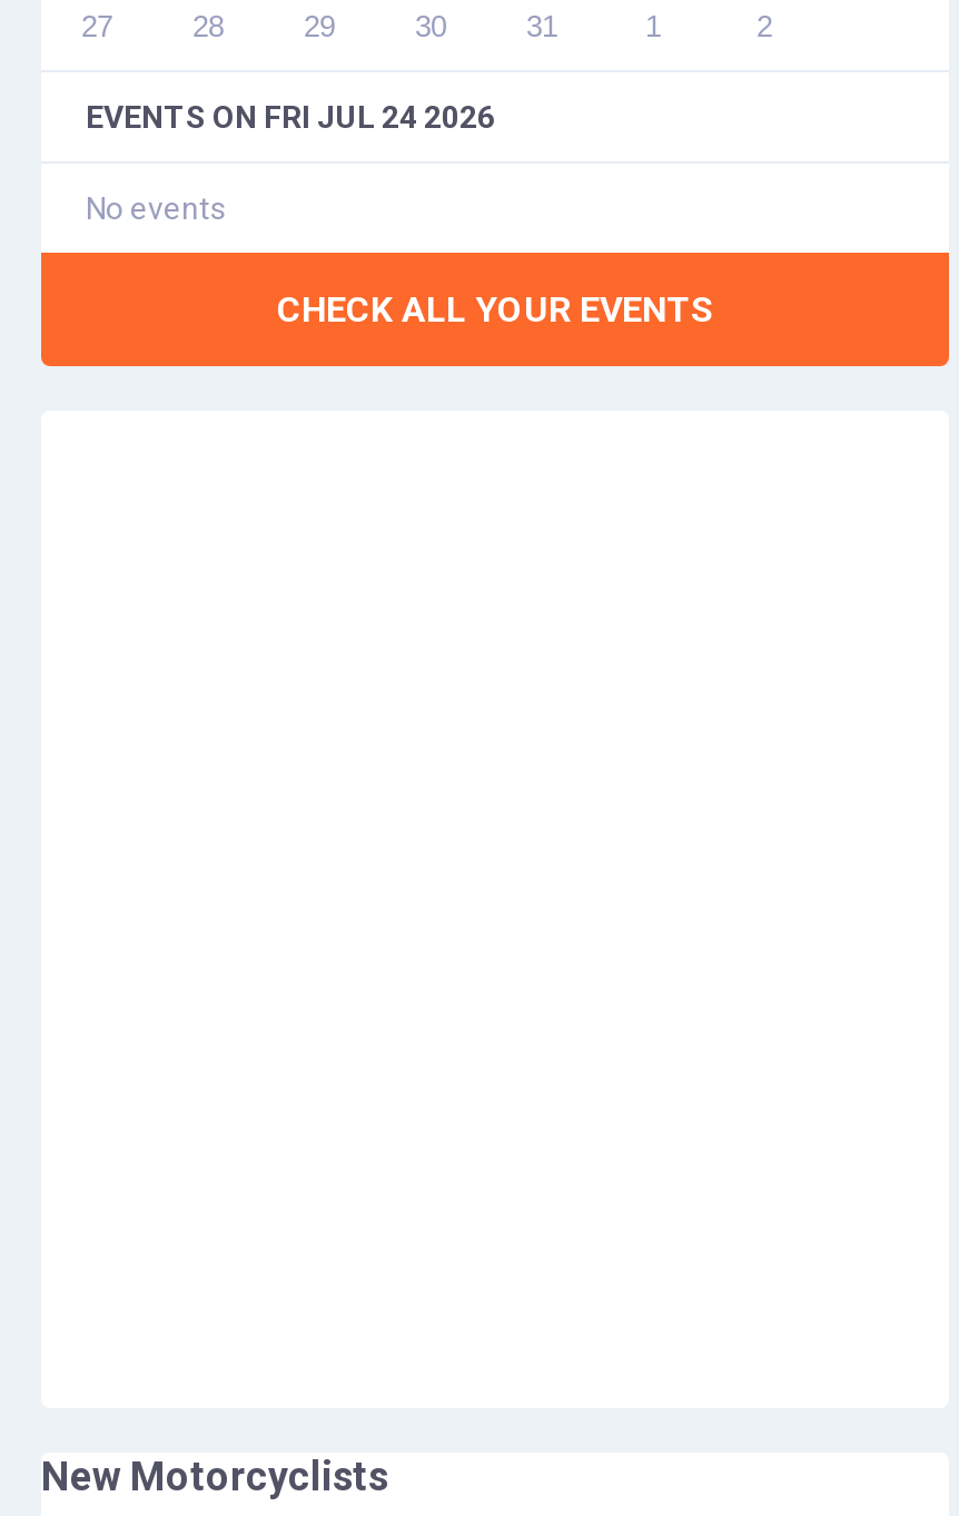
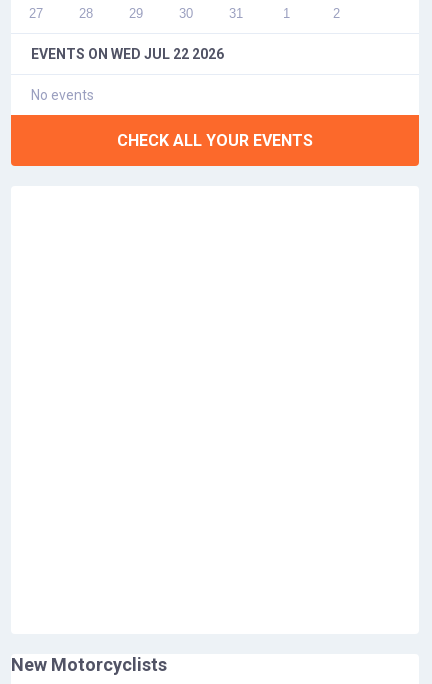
[86,99,495,134] EVENTS ON FRI JUL 24 2026 -> [31,46,224,62] EVENTS ON WED JUL 22 2026

